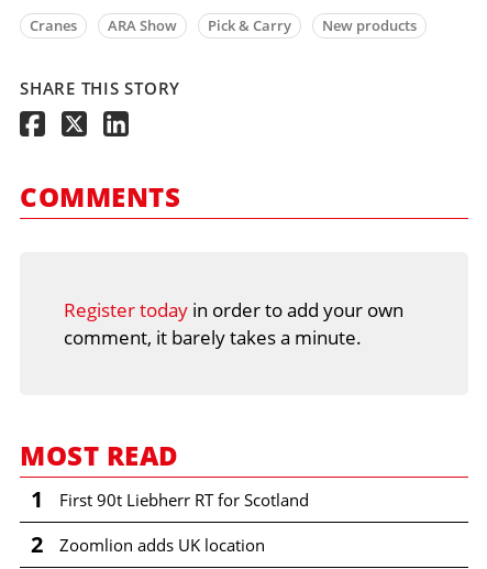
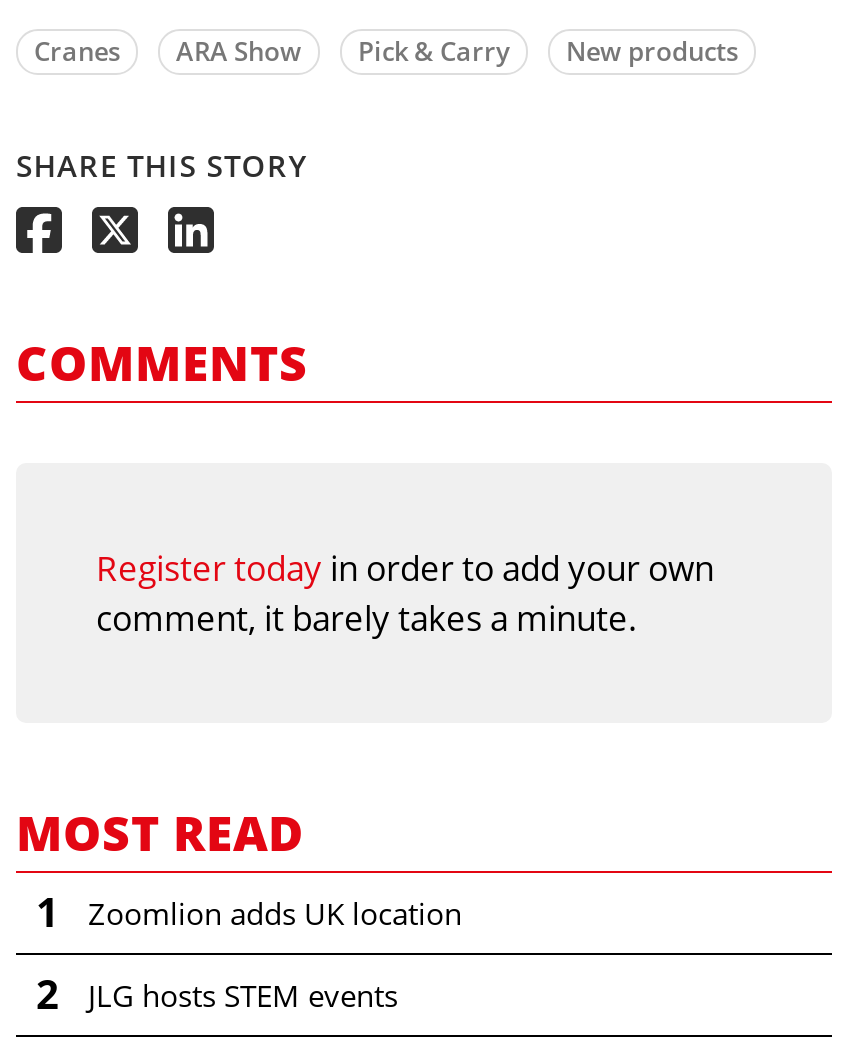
[59,489,309,511] First 90t Liebherr RT for Scotland -> none
moved [59,534,265,556] -> [88,893,462,933]: Zoomlion adds UK location
none -> [88,975,398,1015] JLG hosts STEM events

